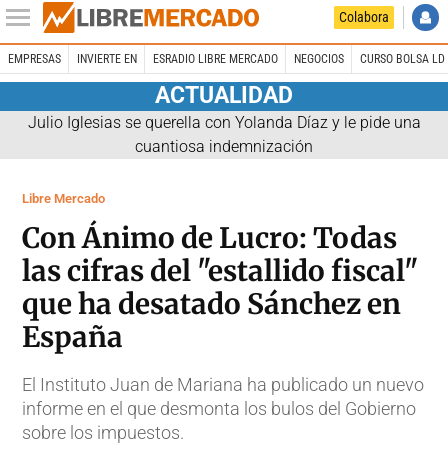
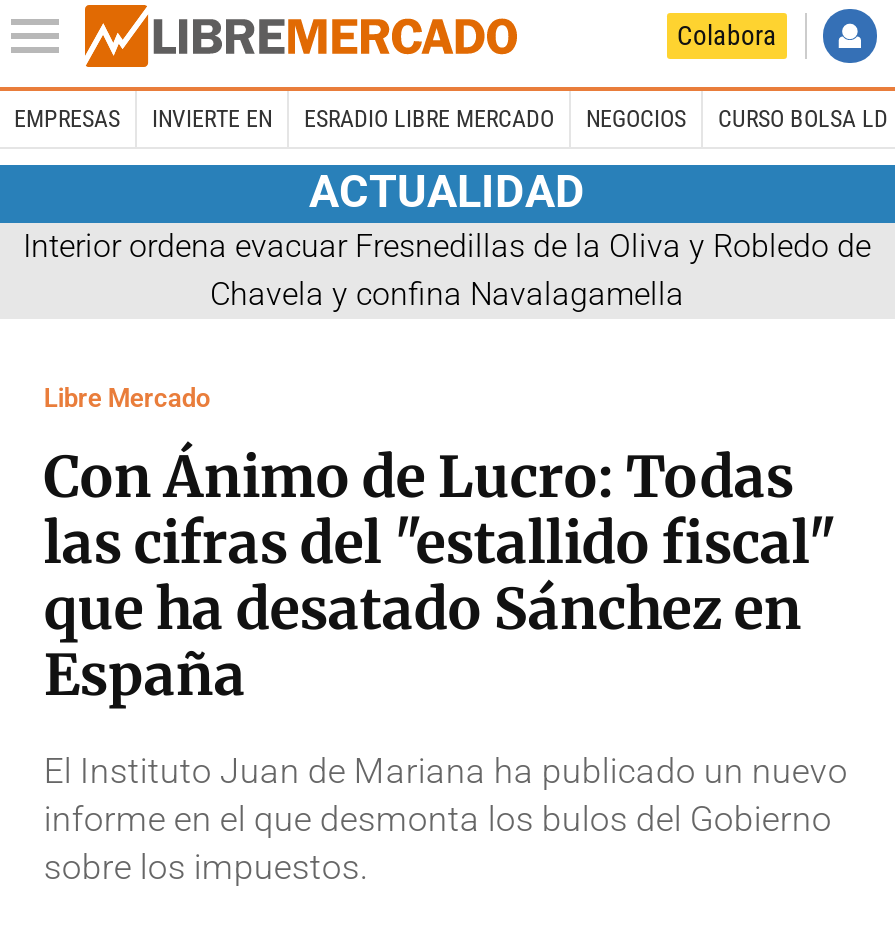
[27,113,420,156] Julio Iglesias se querella con Yolanda Díaz y le pide una | cuantiosa indemnización -> [23,226,871,312] Interior ordena evacuar Fresnedillas de la Oliva y Robledo de | Chavela y confina Navalagamella

